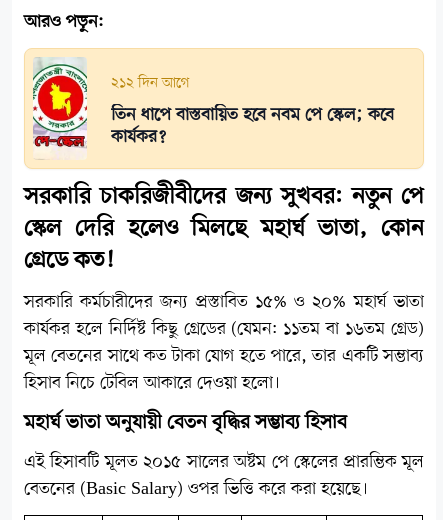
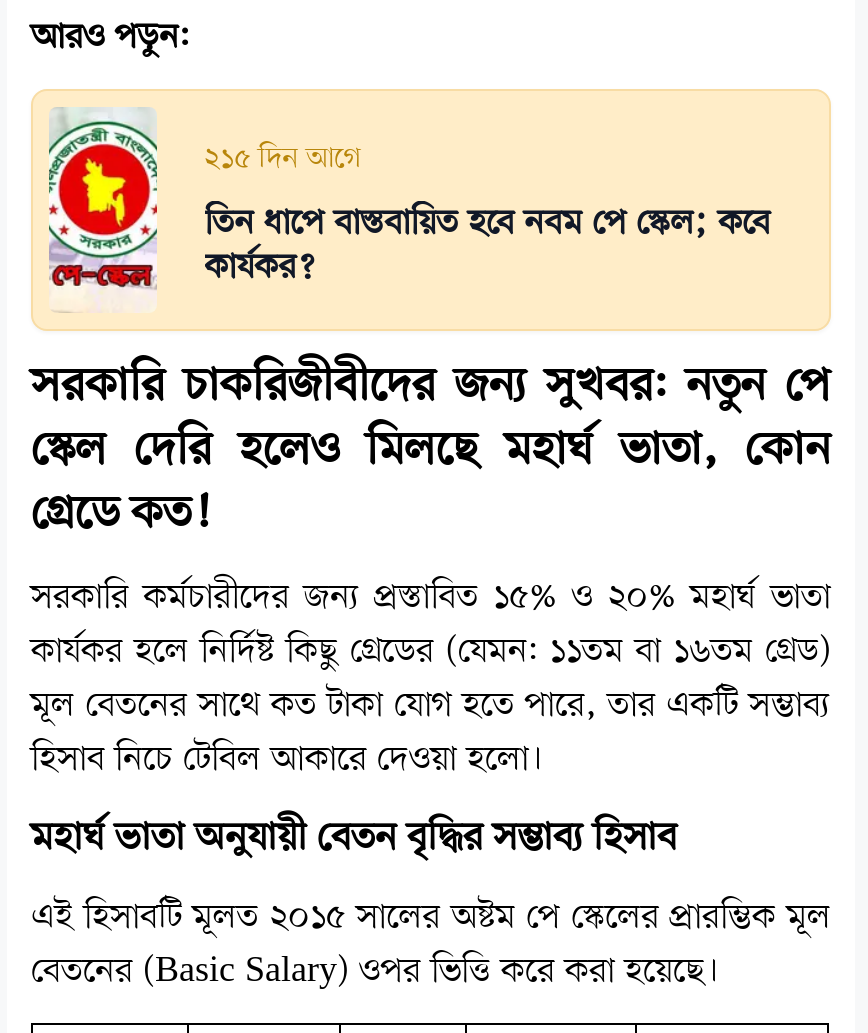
[111,73,190,93] ২১২ দিন আগে -> [204,139,362,179] ২১৫ দিন আগে

